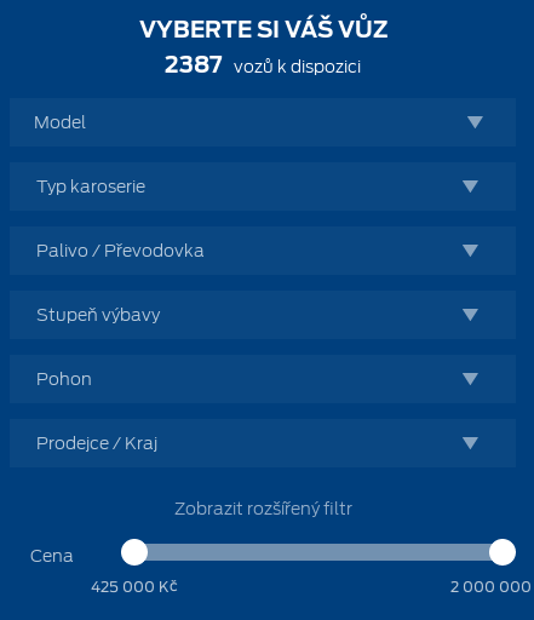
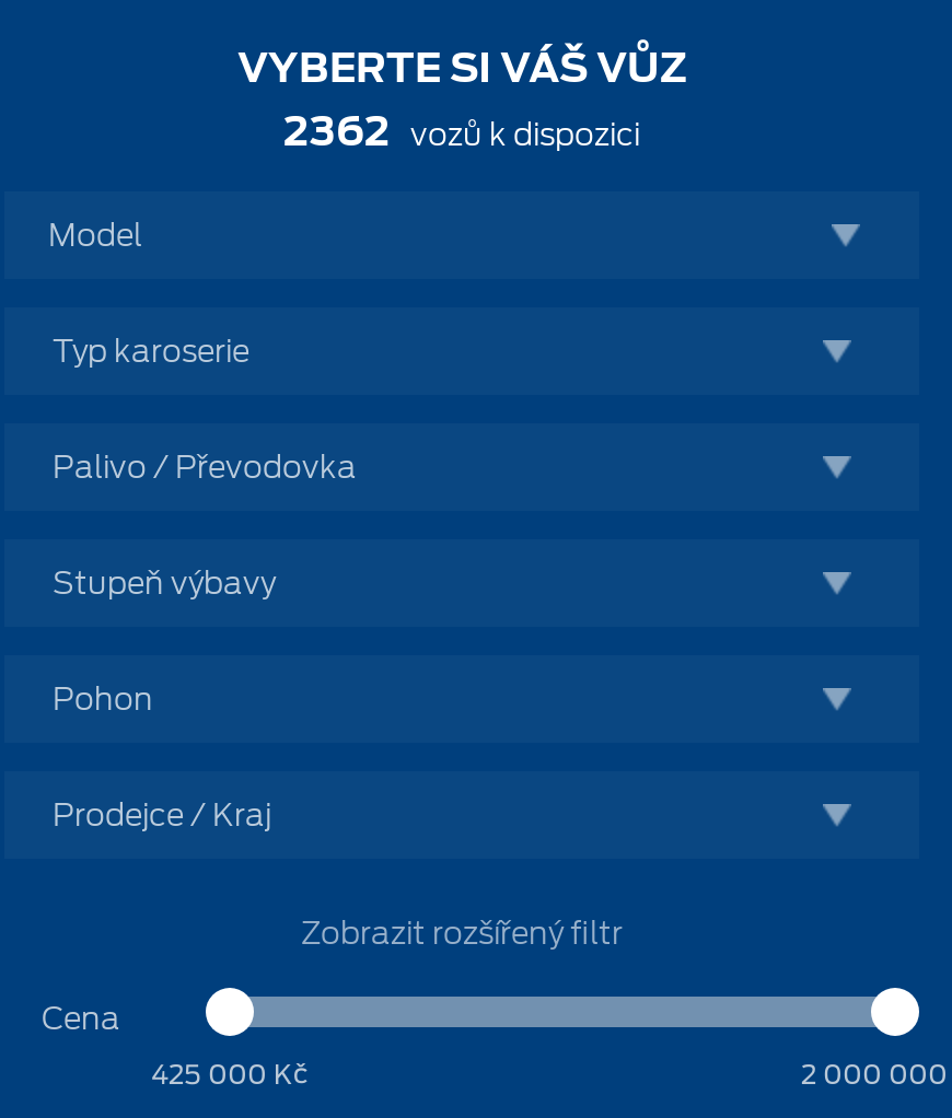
[165,52,361,77] 2387 vozů k dispozici -> [283,108,640,154] 2362 vozů k dispozici

